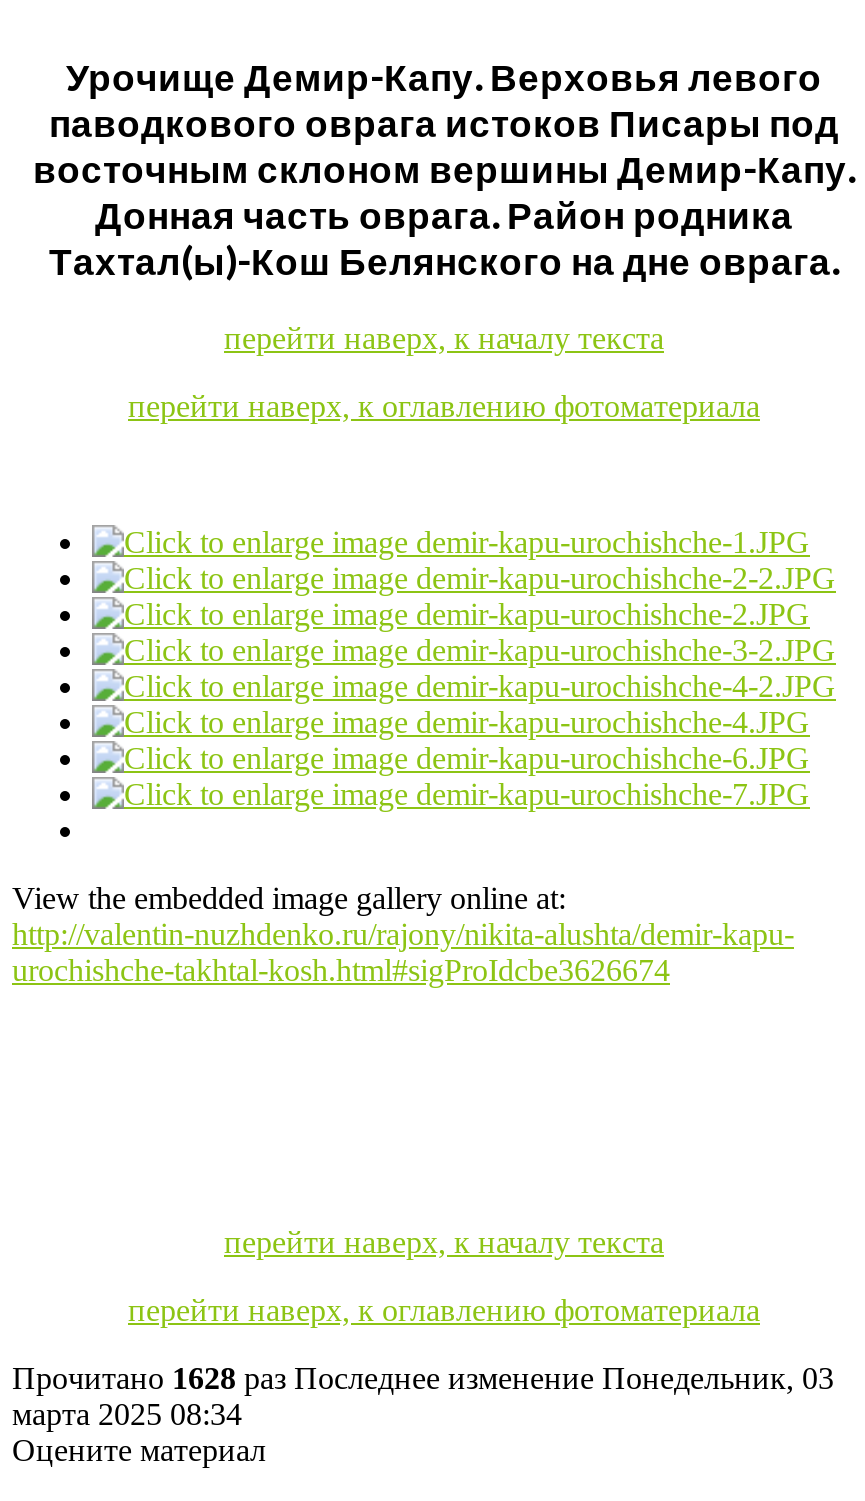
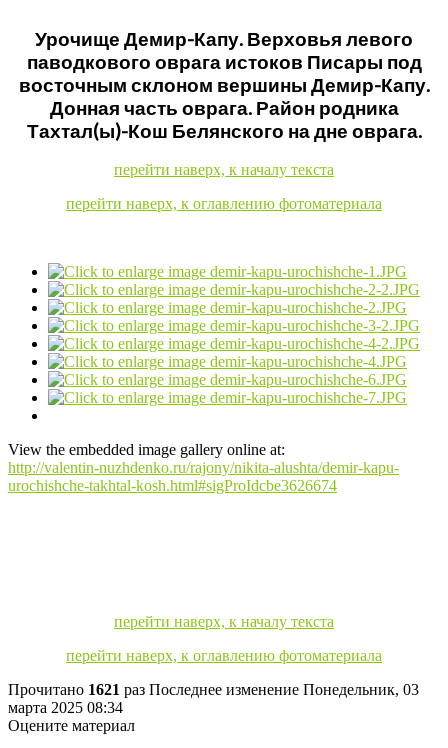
[12,1362,834,1396] Прочитано 1628 раз Последнее изменение Понедельник, 03 -> [8,681,419,698] Прочитано 1621 раз Последнее изменение Понедельник, 03

